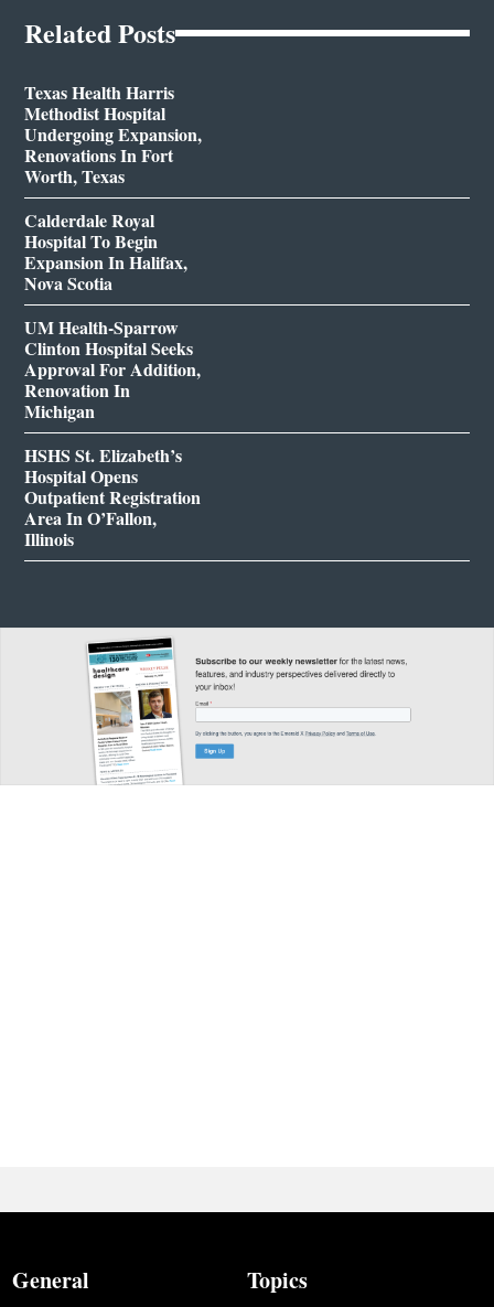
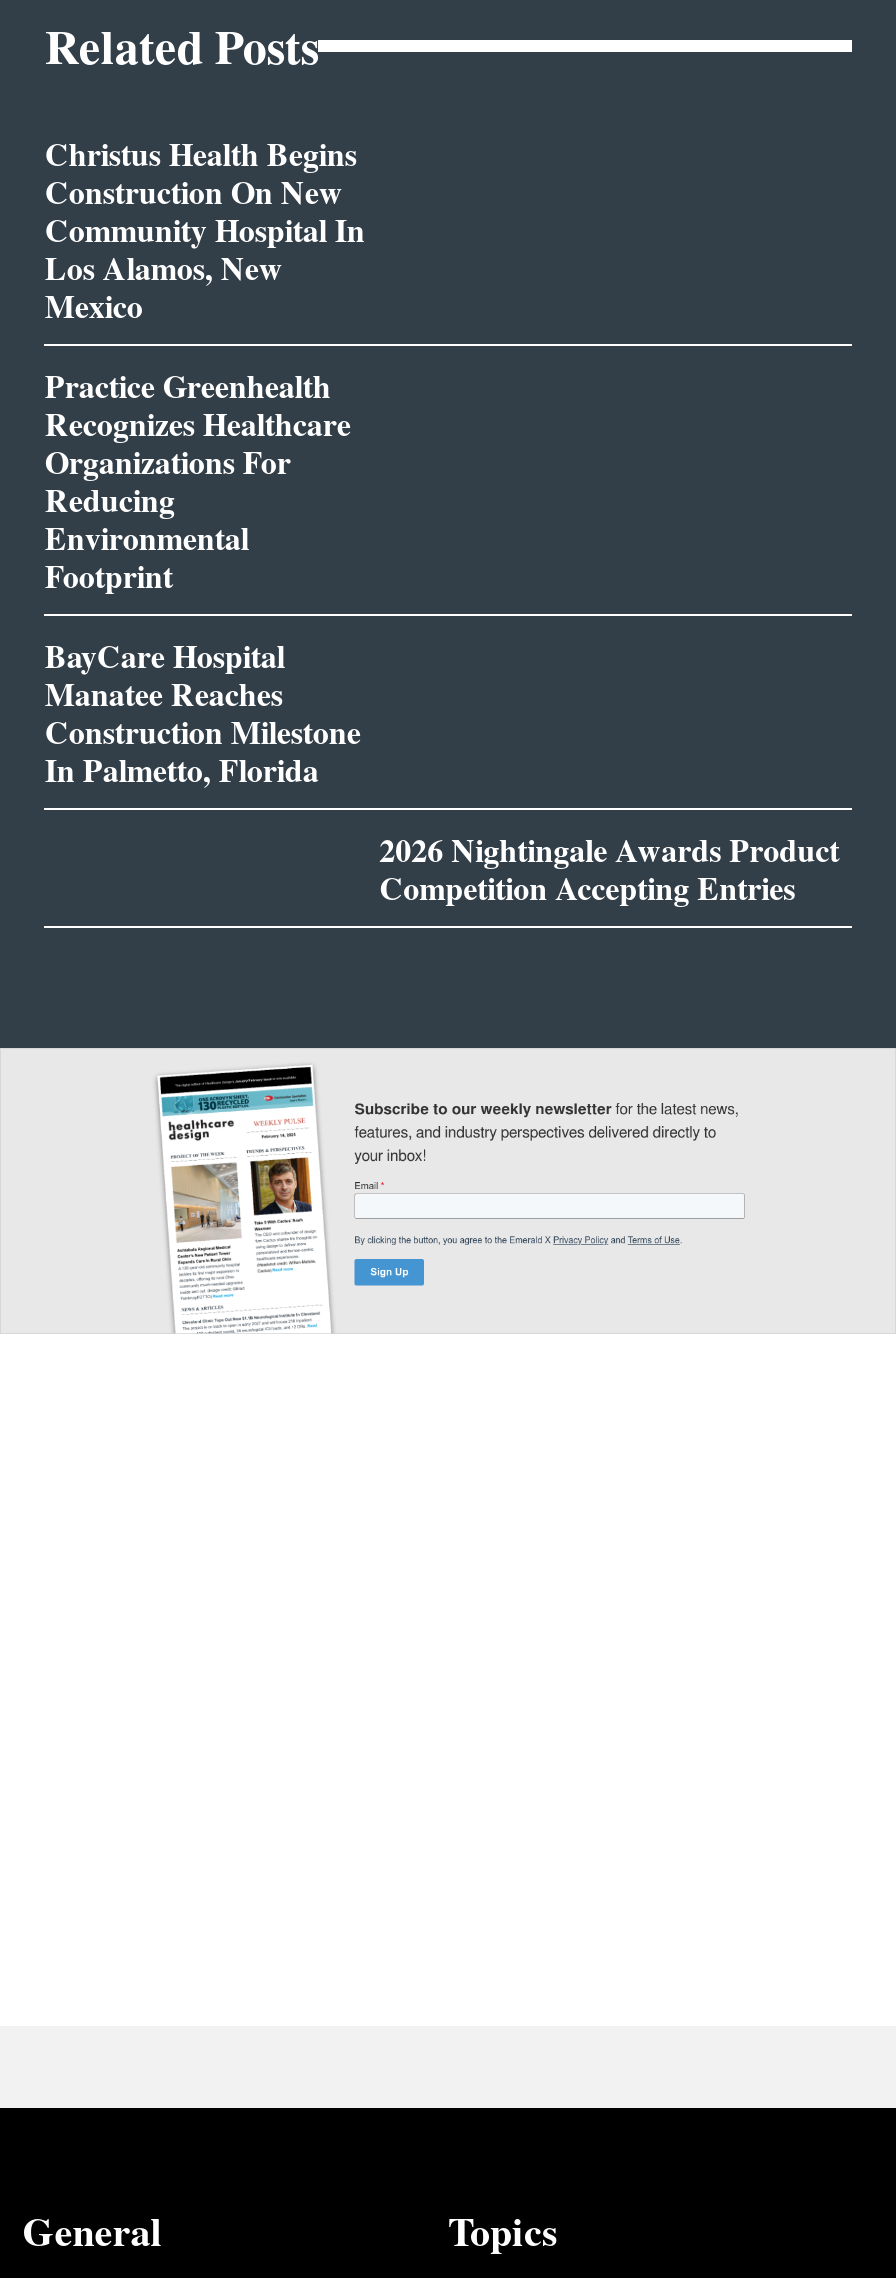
[25,80,202,189] Texas Health Harris | Methodist Hospital | Undergoing Expansion, | Renovations In Fort | Worth, Texas -> [45,130,365,328] Christus Health Begins | Construction On New | Community Hospital In | Los Alamos, New | Mexico
[25,208,188,296] Calderdale Royal | Hospital To Begin | Expansion In Halifax, | Nova Scotia -> [45,362,351,598] Practice Greenhealth | Recognizes Healthcare | Organizations For | Reducing | Environmental | Footprint
[25,315,201,424] UM Health-Sparrow | Clinton Hospital Seeks | Approval For Addition, | Renovation In | Michigan -> [45,632,361,792] BayCare Hospital | Manatee Reaches | Construction Milestone | In Palmetto, Florida
[25,443,201,552] HSHS St. Elizabeth’s | Hospital Opens | Outpatient Registration | Area In O’Fallon, | Illinois -> [379,826,839,910] 2026 Nightingale Awards Product | Competition Accepting Entries

